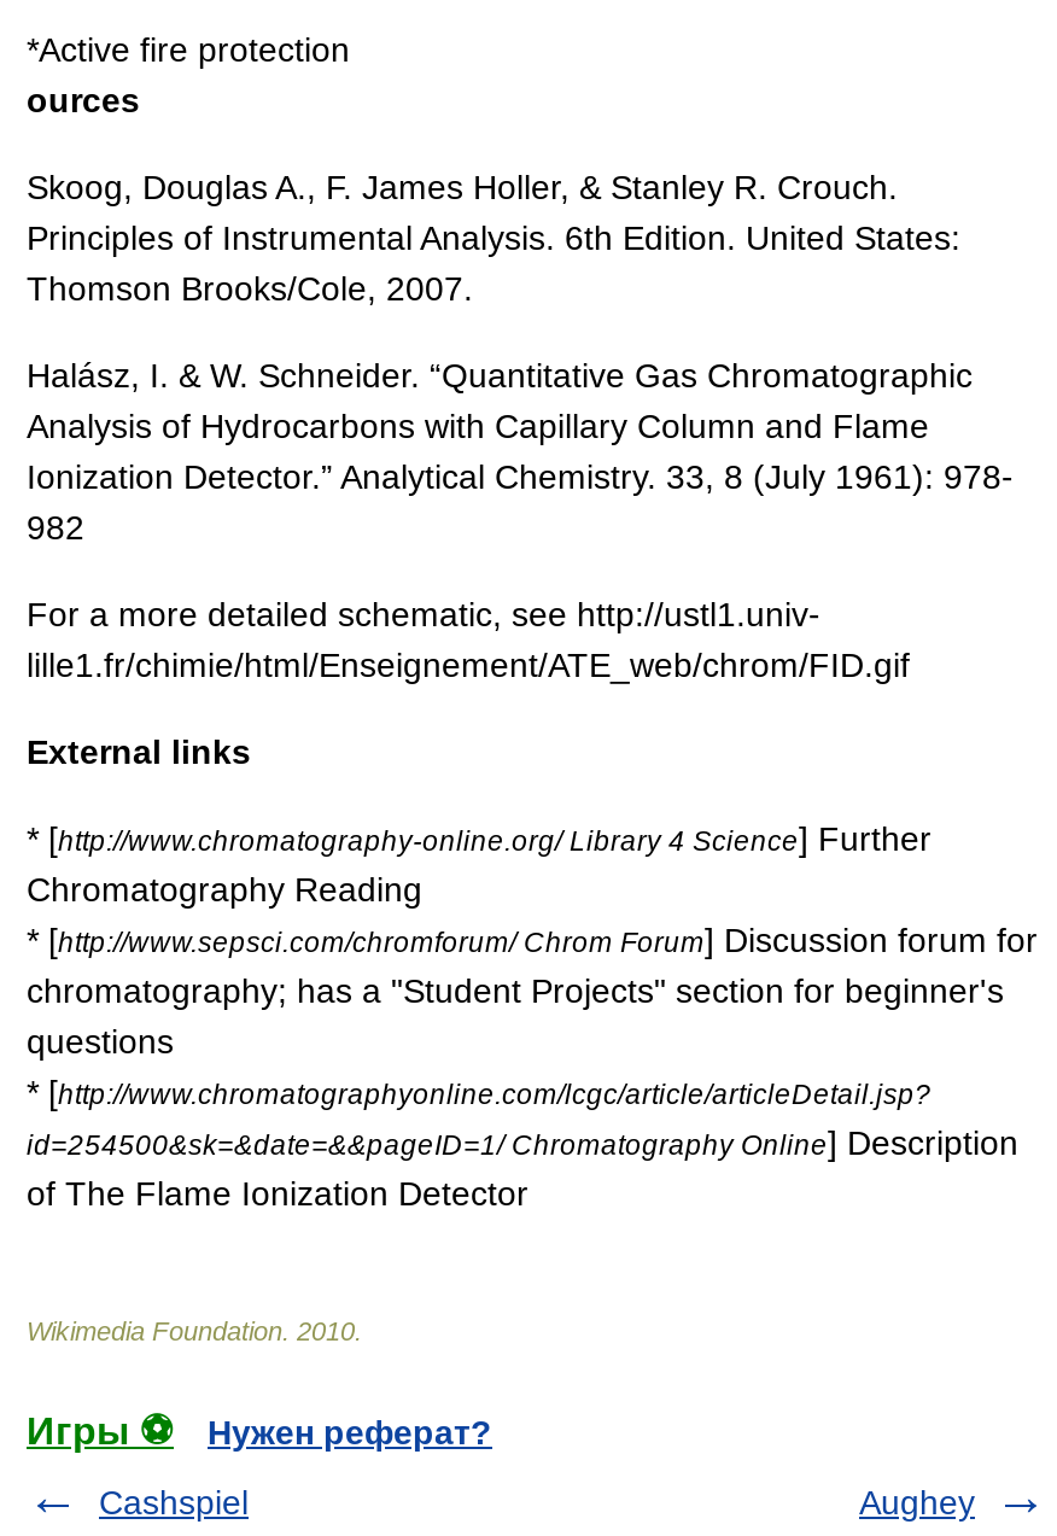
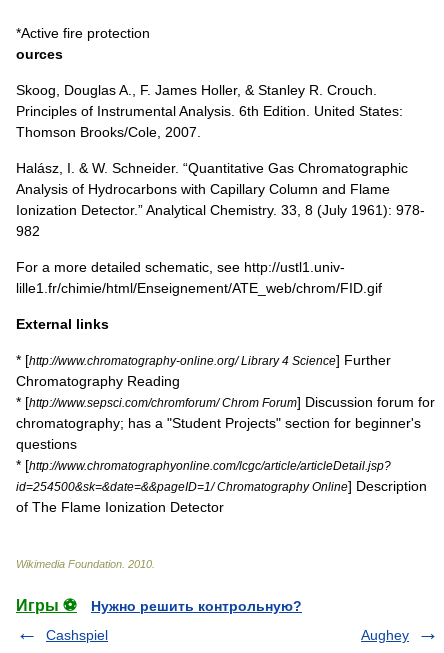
[208,1412,492,1451] Нужен реферат? -> [91,598,302,614] Нужно решить контрольную?

